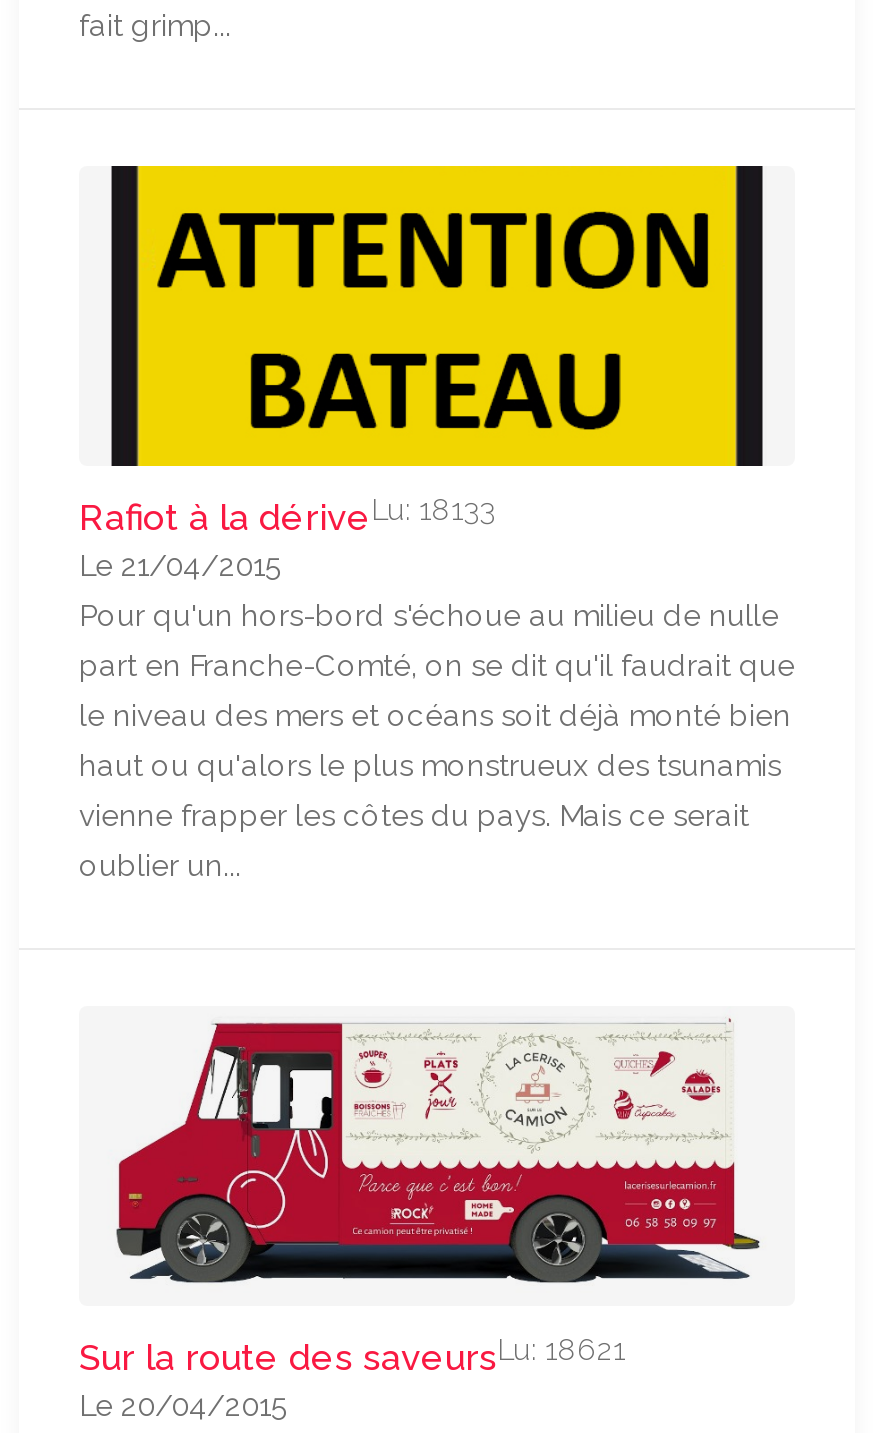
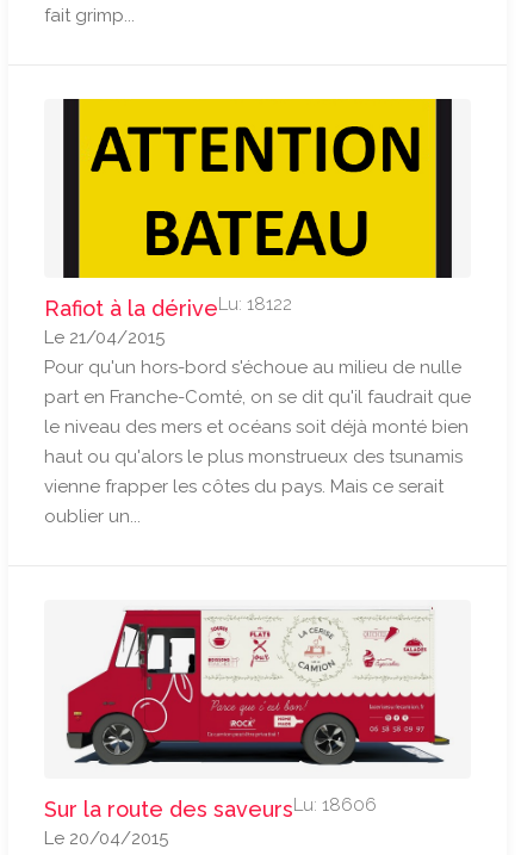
[79,492,495,538] Rafiot à la dériveLu: 18133 -> [44,293,292,321] Rafiot à la dériveLu: 18122
[79,1332,625,1378] Sur la route des saveursLu: 18621 -> [44,794,377,822] Sur la route des saveursLu: 18606

